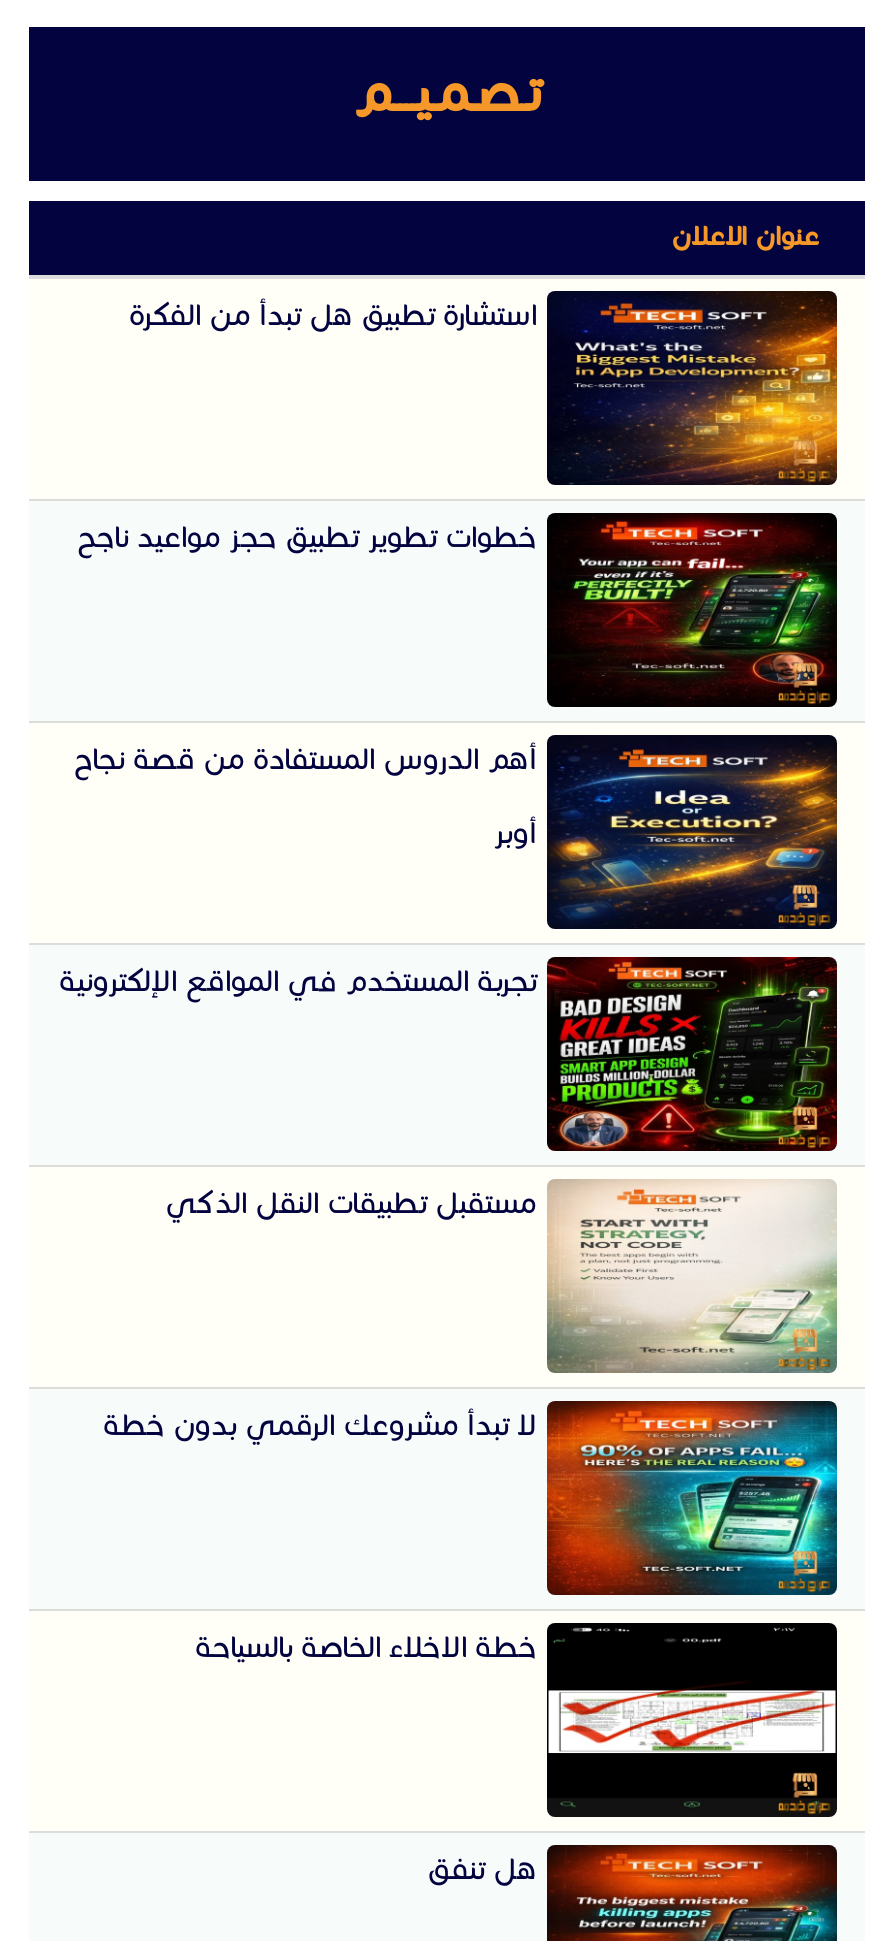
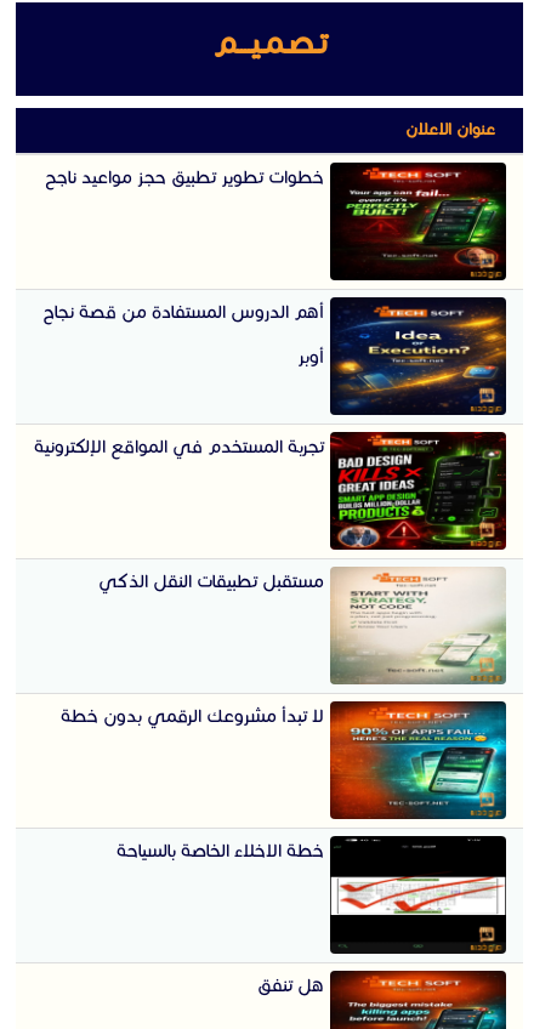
[129,293,839,485] [image] | استشارة تطبيق هل تبدأ من الفكرة -> none

